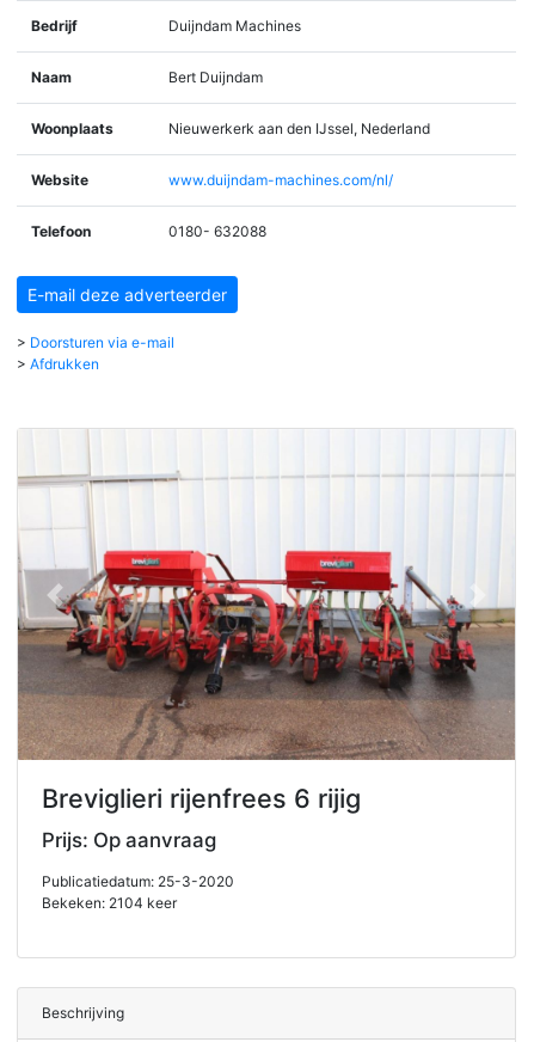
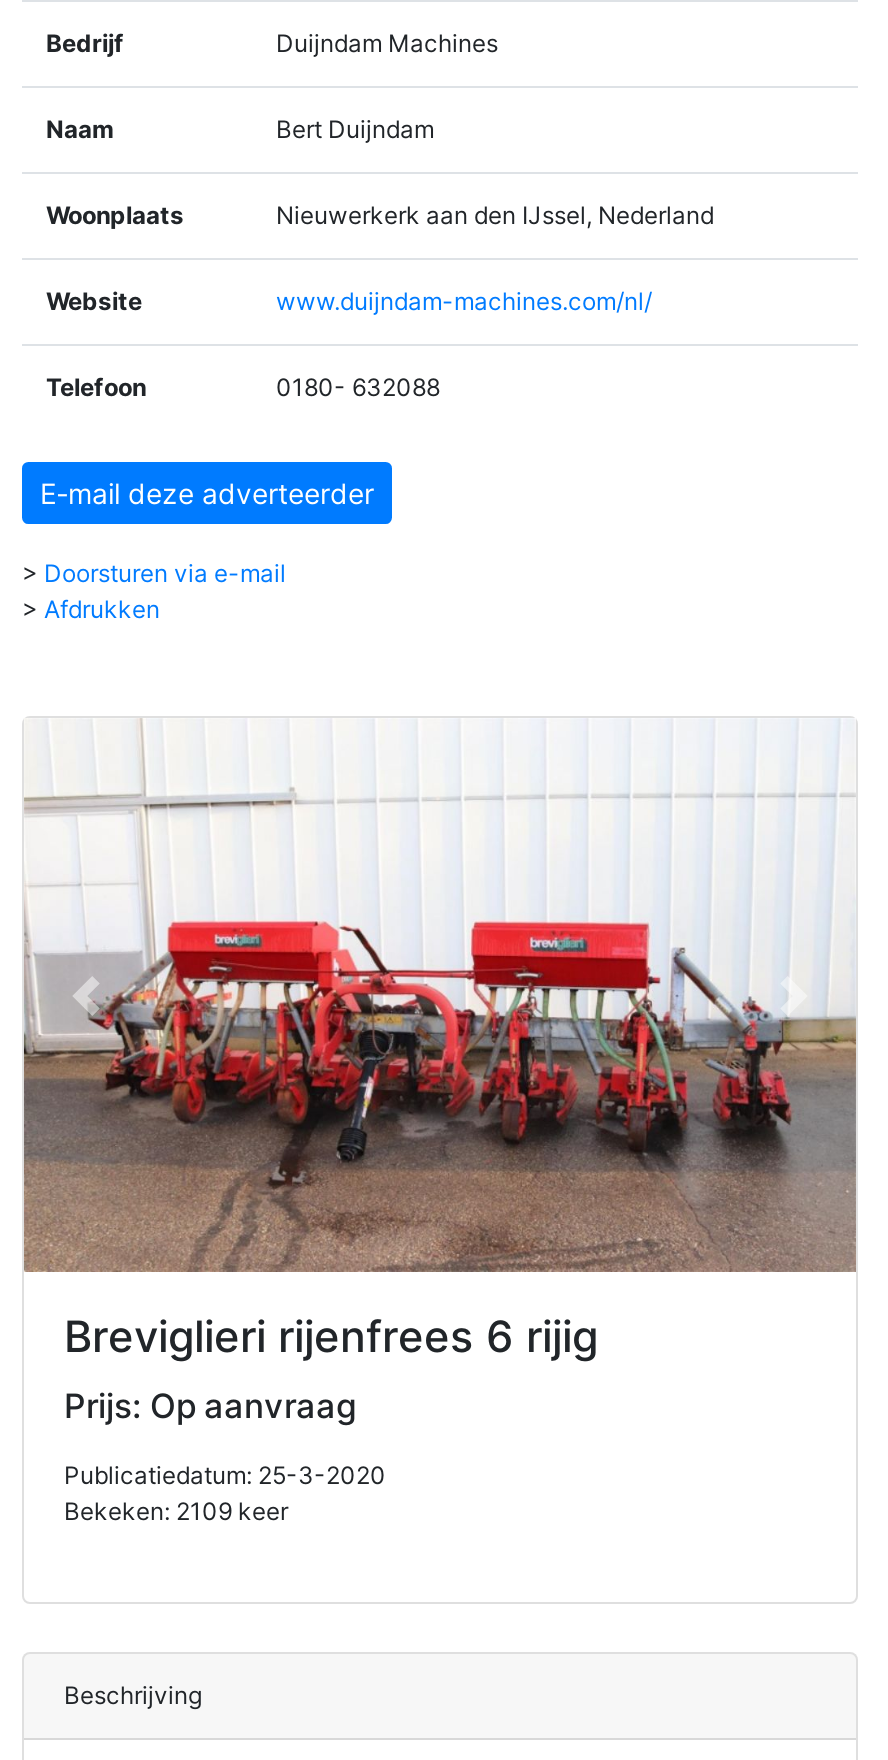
[42,894,177,912] Bekeken: 2104 keer -> [64,1496,288,1526] Bekeken: 2109 keer

